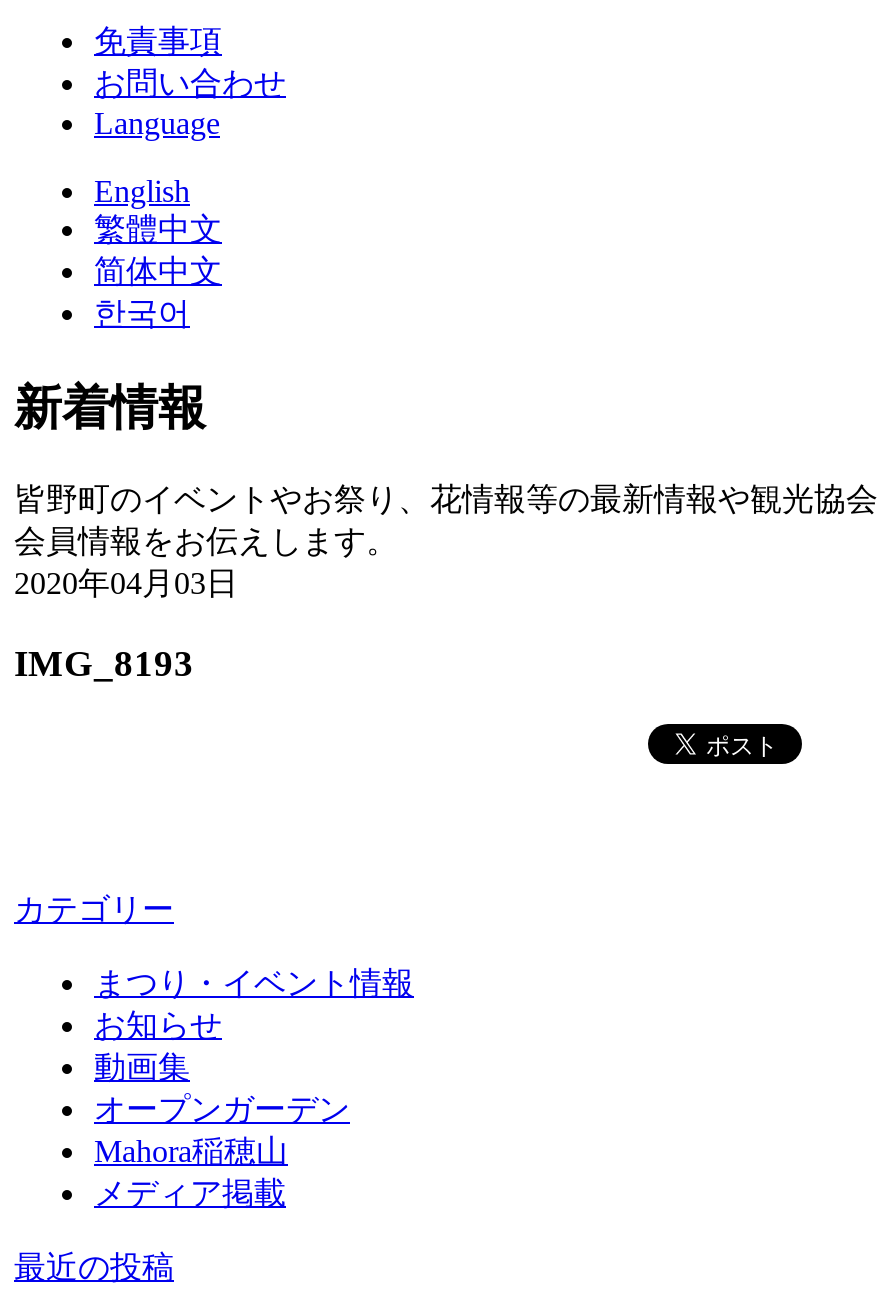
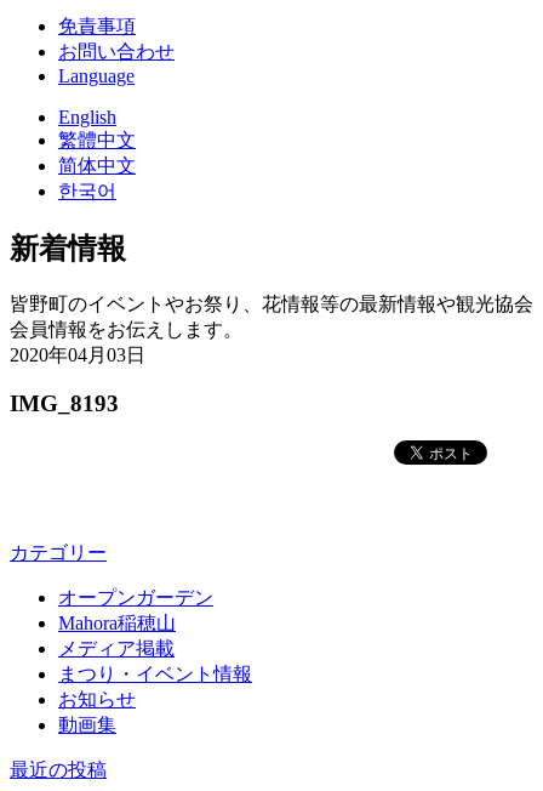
moved [94,966,414,1084] -> [58,664,252,735]: まつり・イベント情報 | お知らせ | 動画集
moved [94,1134,288,1210] -> [58,613,176,659]: Mahora稲穂山 | メディア掲載

